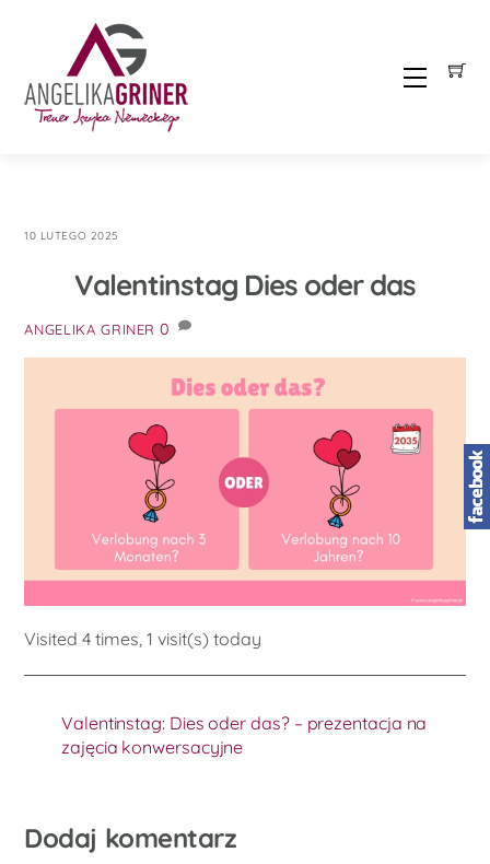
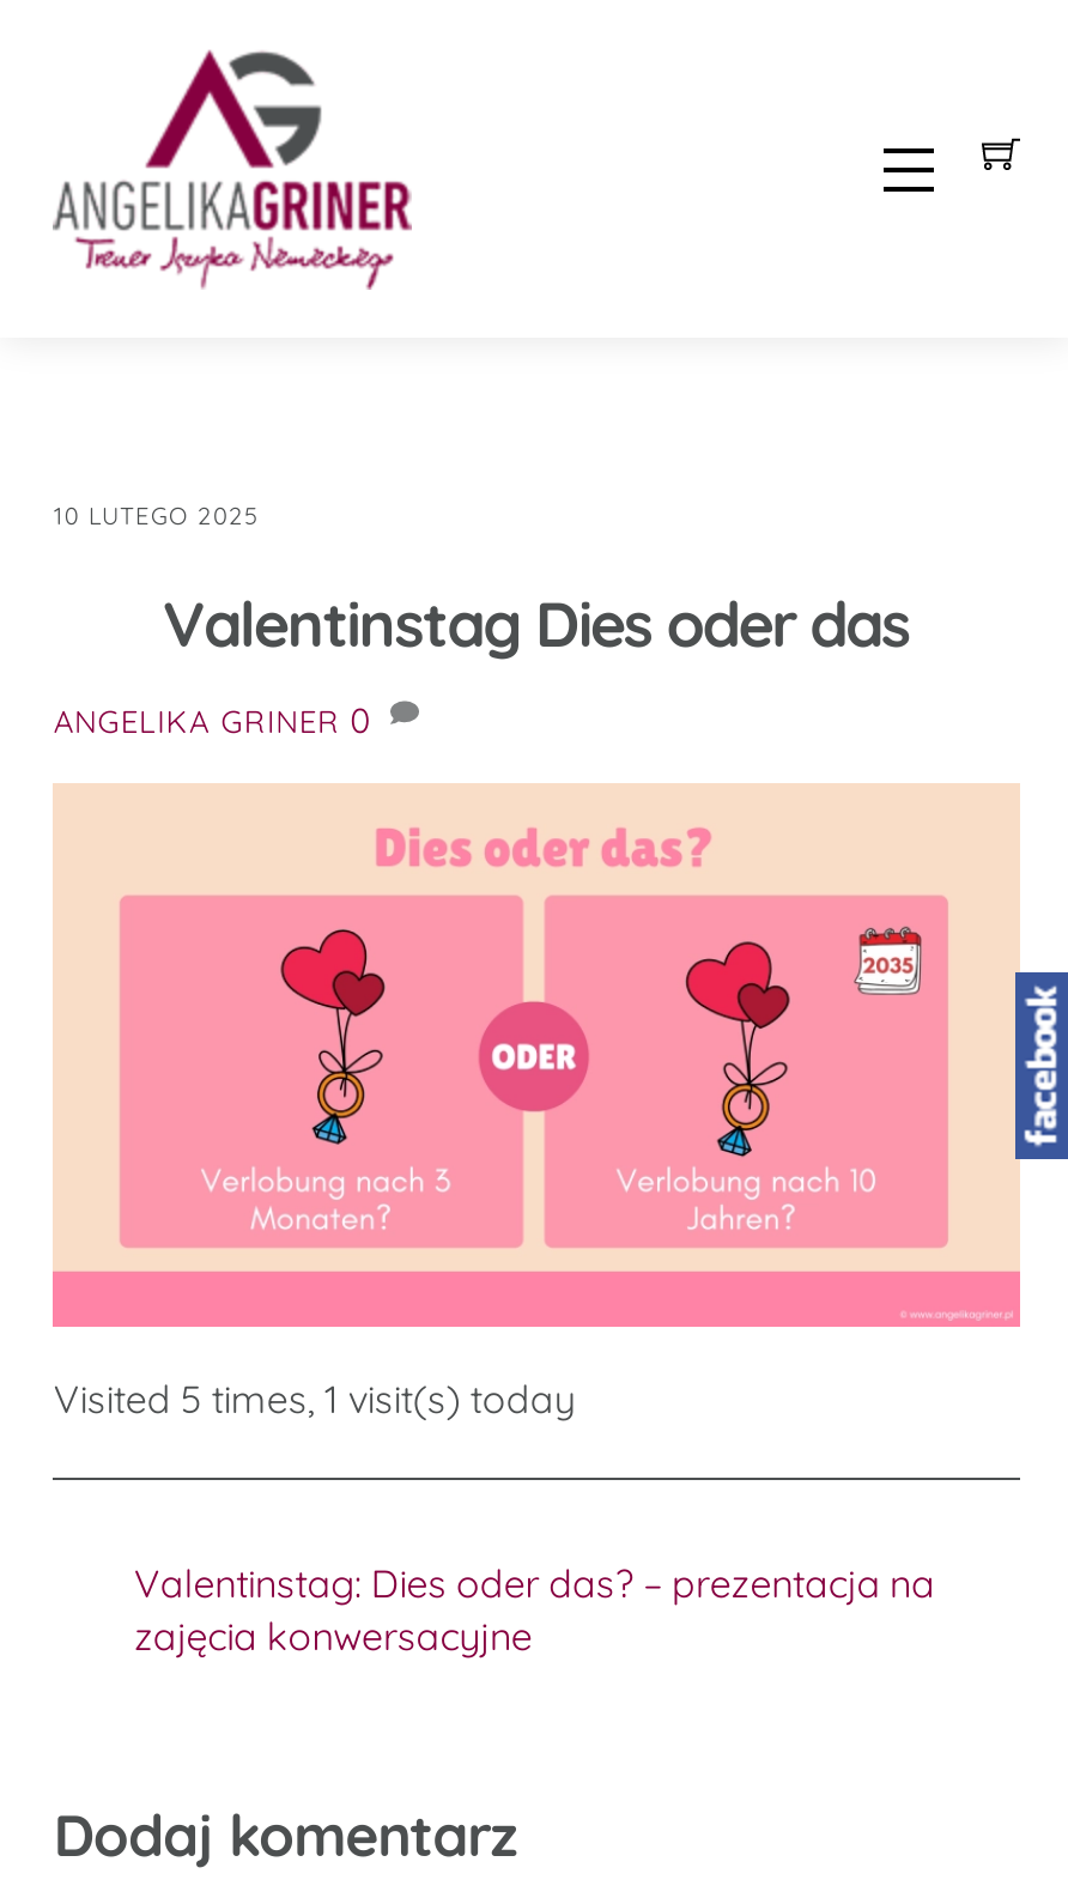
[24,628,262,650] Visited 4 times, 1 visit(s) today -> [54,1374,576,1422] Visited 5 times, 1 visit(s) today

